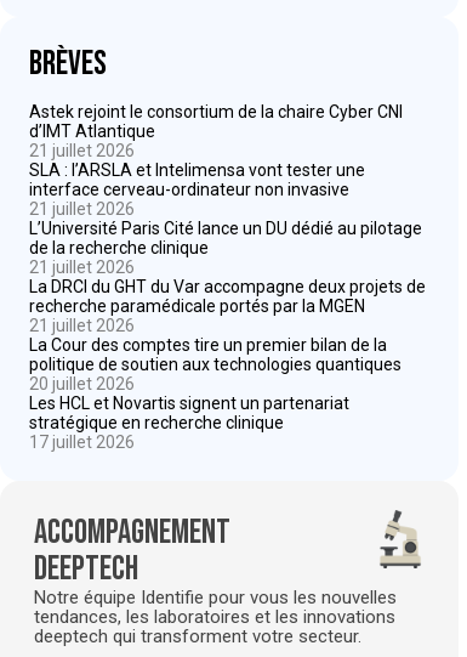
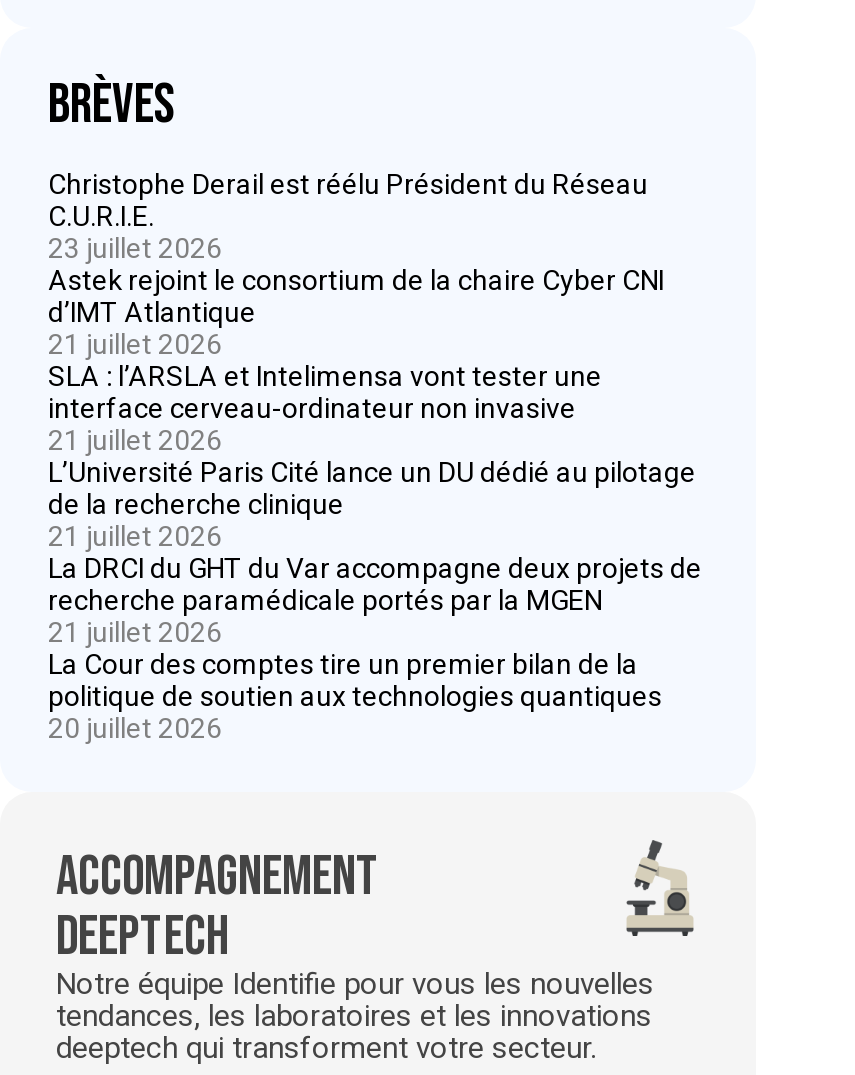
none -> [48,167,648,263] Christophe Derail est réélu Président du Réseau | C.U.R.I.E. | 23 juillet 2026
moved [29,101,426,393] -> [48,263,702,743]: Astek rejoint le consortium de la chaire Cyber CNI | d’IMT Atlantique | 21 juillet 2026 | ... | politique de soutien aux technologies quantiques | 20 juillet 2026
[29,393,349,451] Les HCL et Novartis signent un partenariat | stratégique en recherche clinique | 17 juillet 2026 -> none

